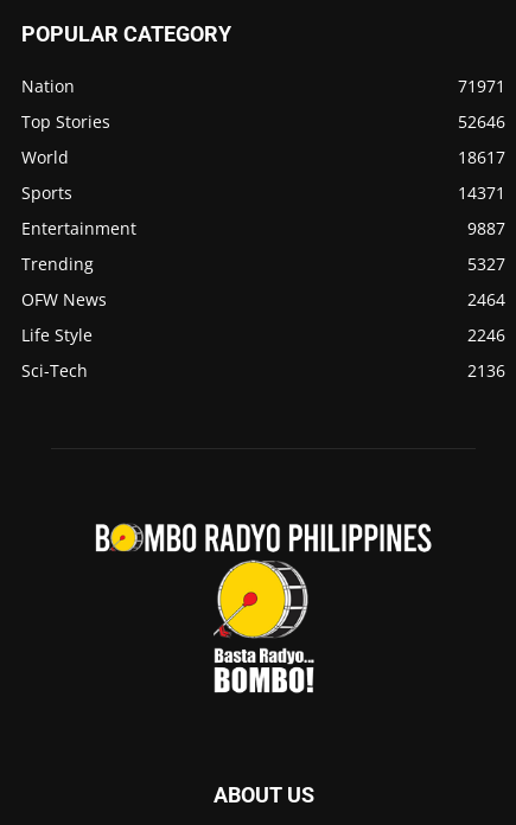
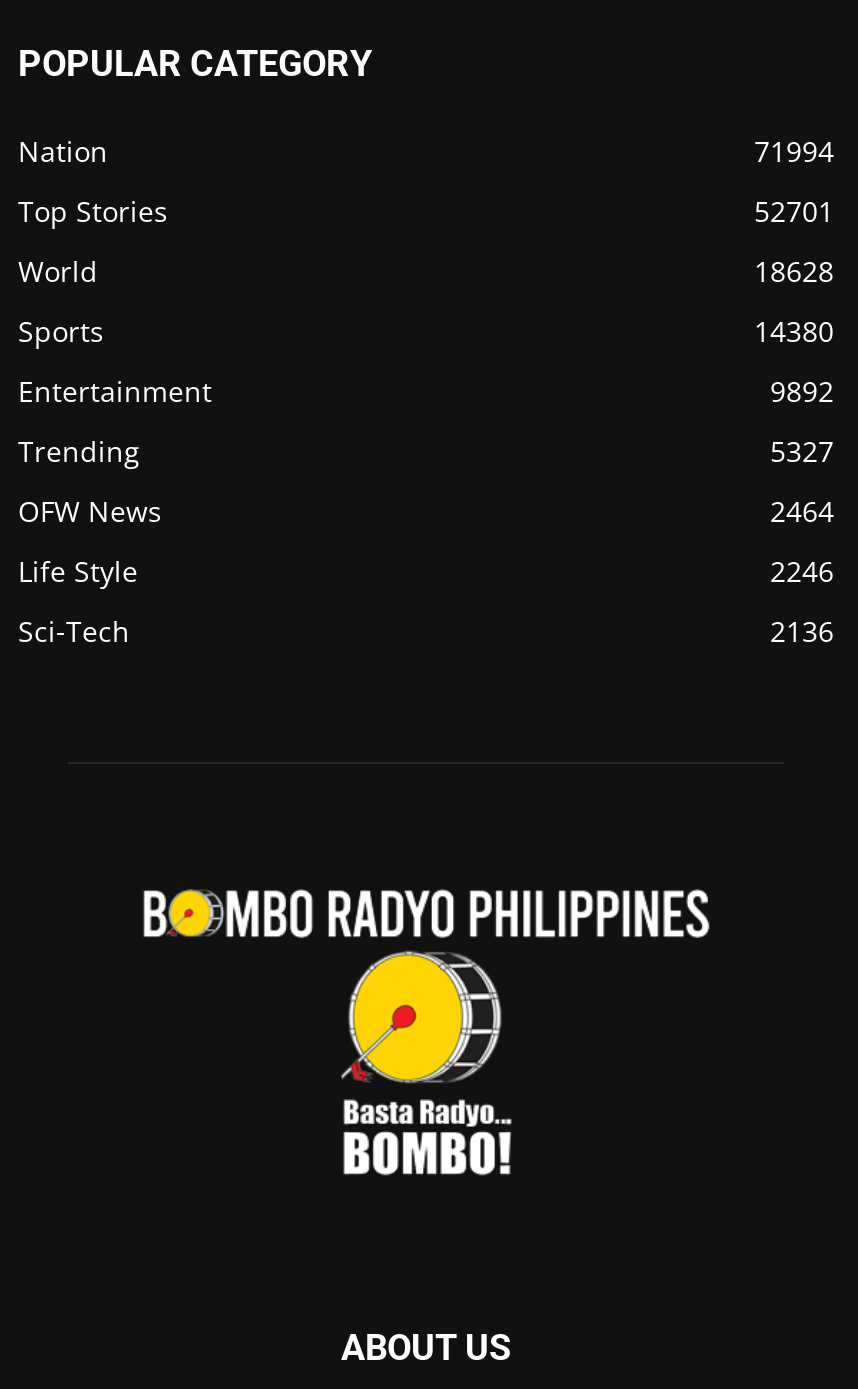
[458,75,505,97] 71971 -> [754,132,834,170] 71994
[458,110,505,133] 52646 -> [754,192,834,230] 52701
[458,146,505,168] 18617 -> [754,252,834,290] 18628
[458,181,505,204] 14371 -> [754,312,834,350] 14380
[467,217,505,239] 9887 -> [770,372,834,410] 9892

